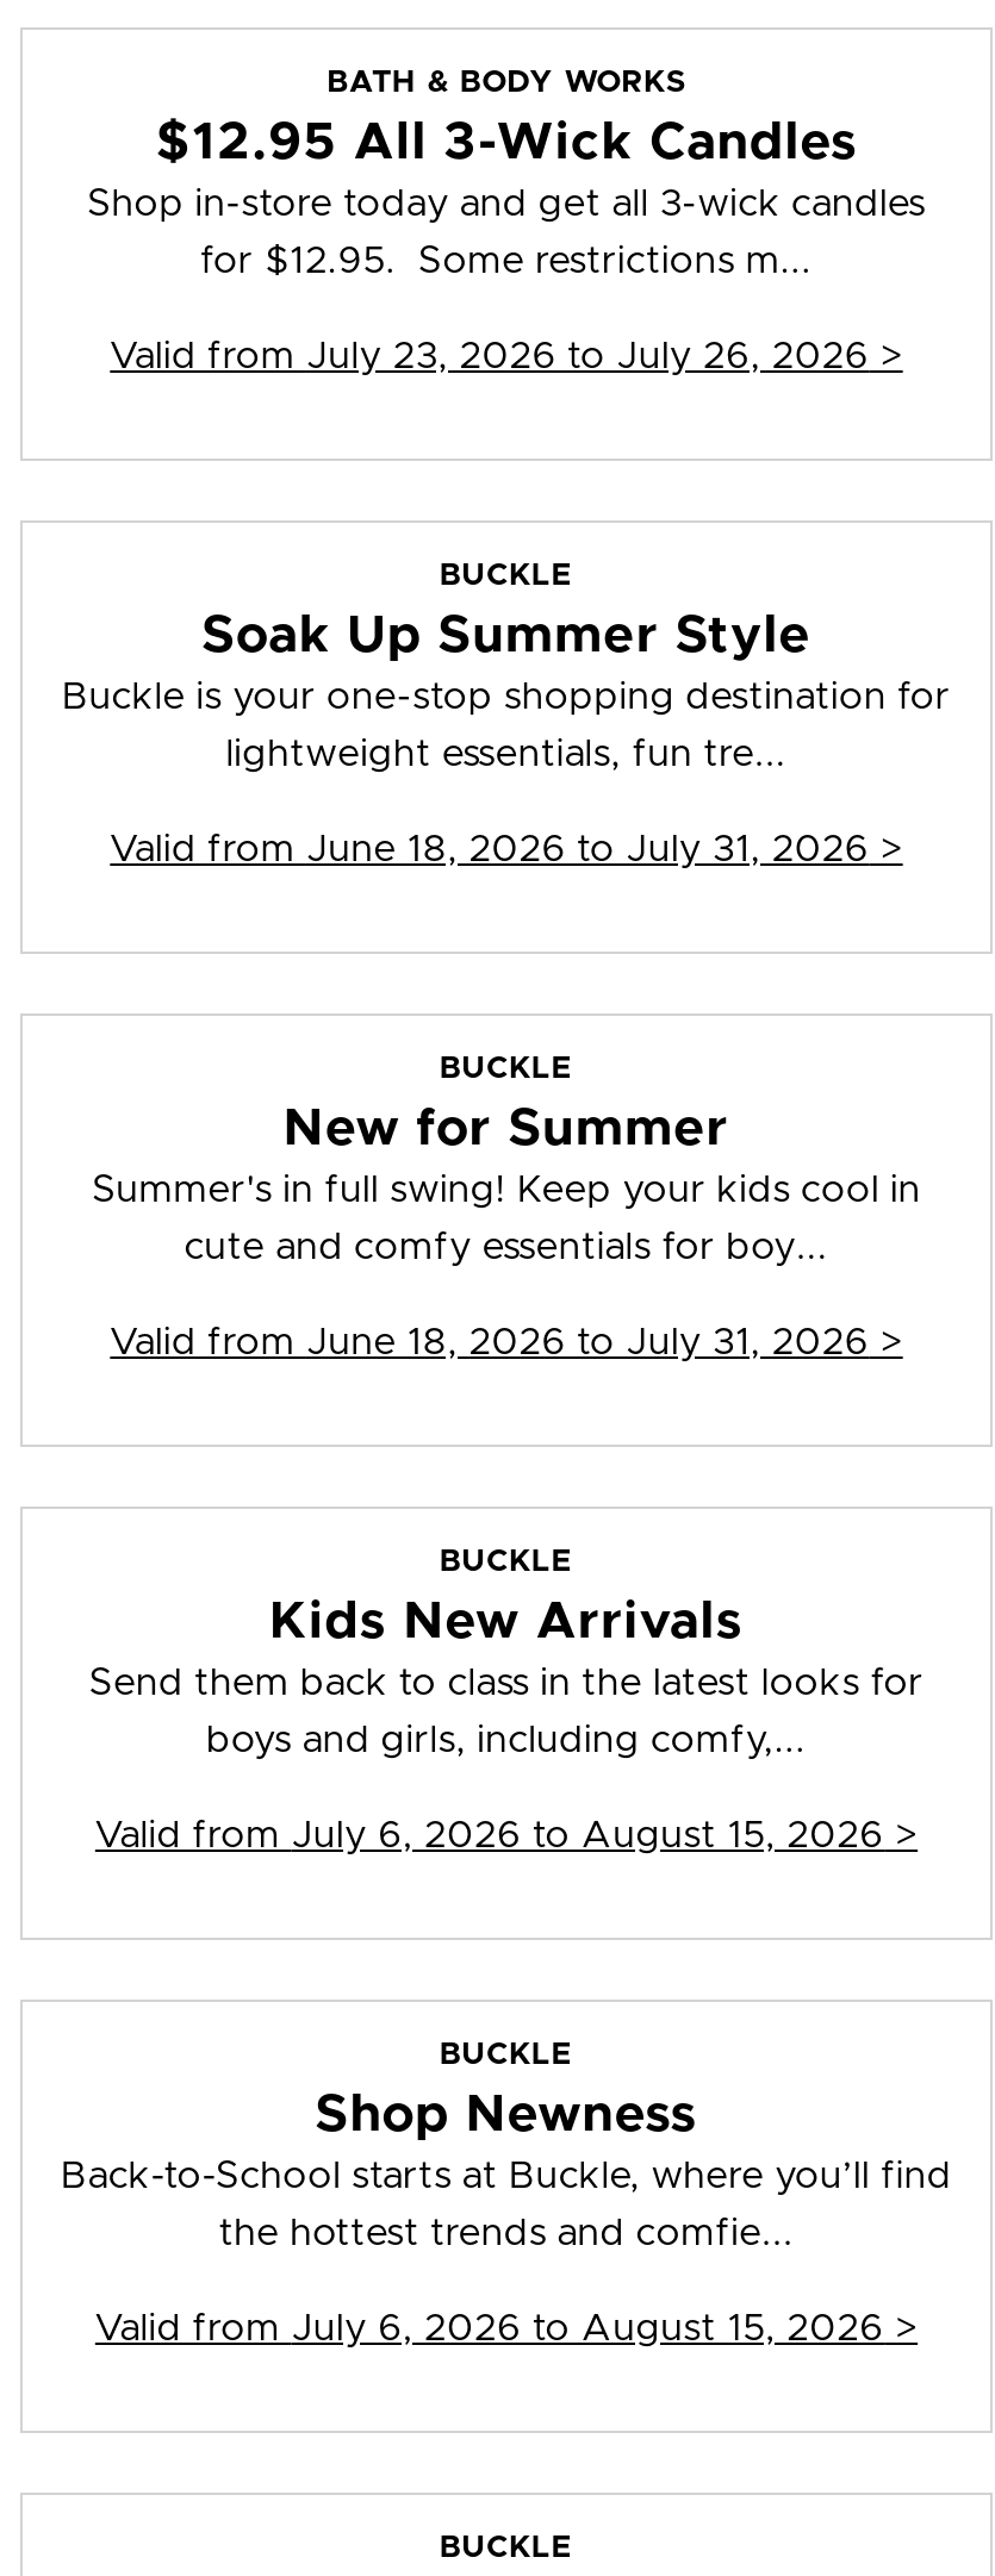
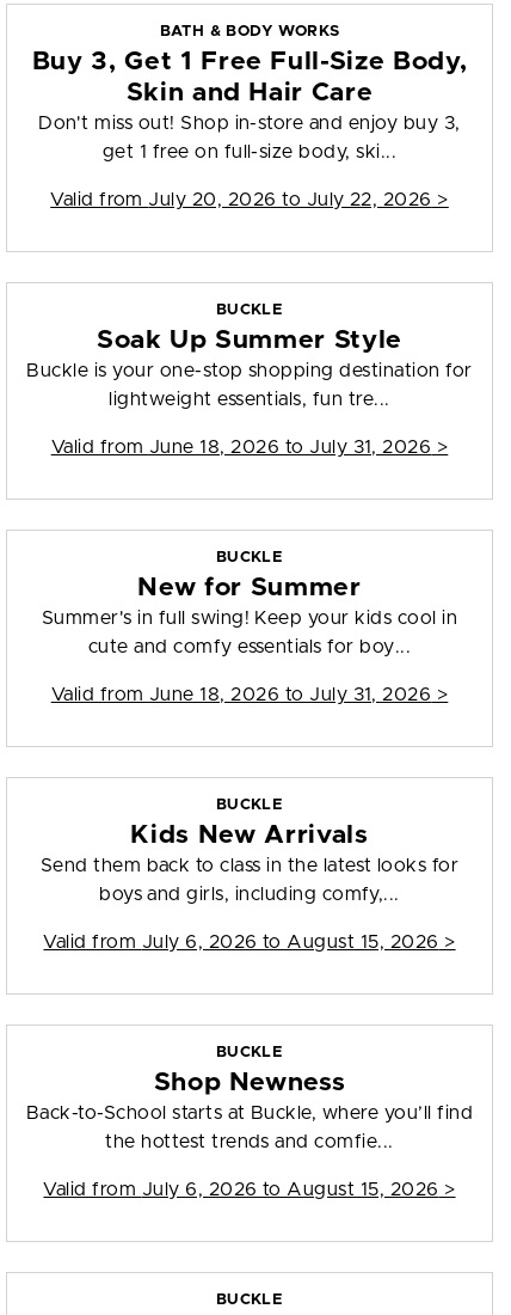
[87,118,926,223] $12.95 All 3-Wick Candles | Shop in-store today and get all 3-wick candles -> [32,49,467,133] Buy 3, Get 1 Free Full-Size Body, | Skin and Hair Care | Don't miss out! Shop in-store and enjoy buy 3,
[200,242,812,280] for $12.95. Some restrictions m... -> [103,142,397,162] get 1 free on full-size body, ski...
[110,338,903,376] Valid from July 23, 2026 to July 26, 2026 > -> [50,190,449,209] Valid from July 20, 2026 to July 22, 2026 >

